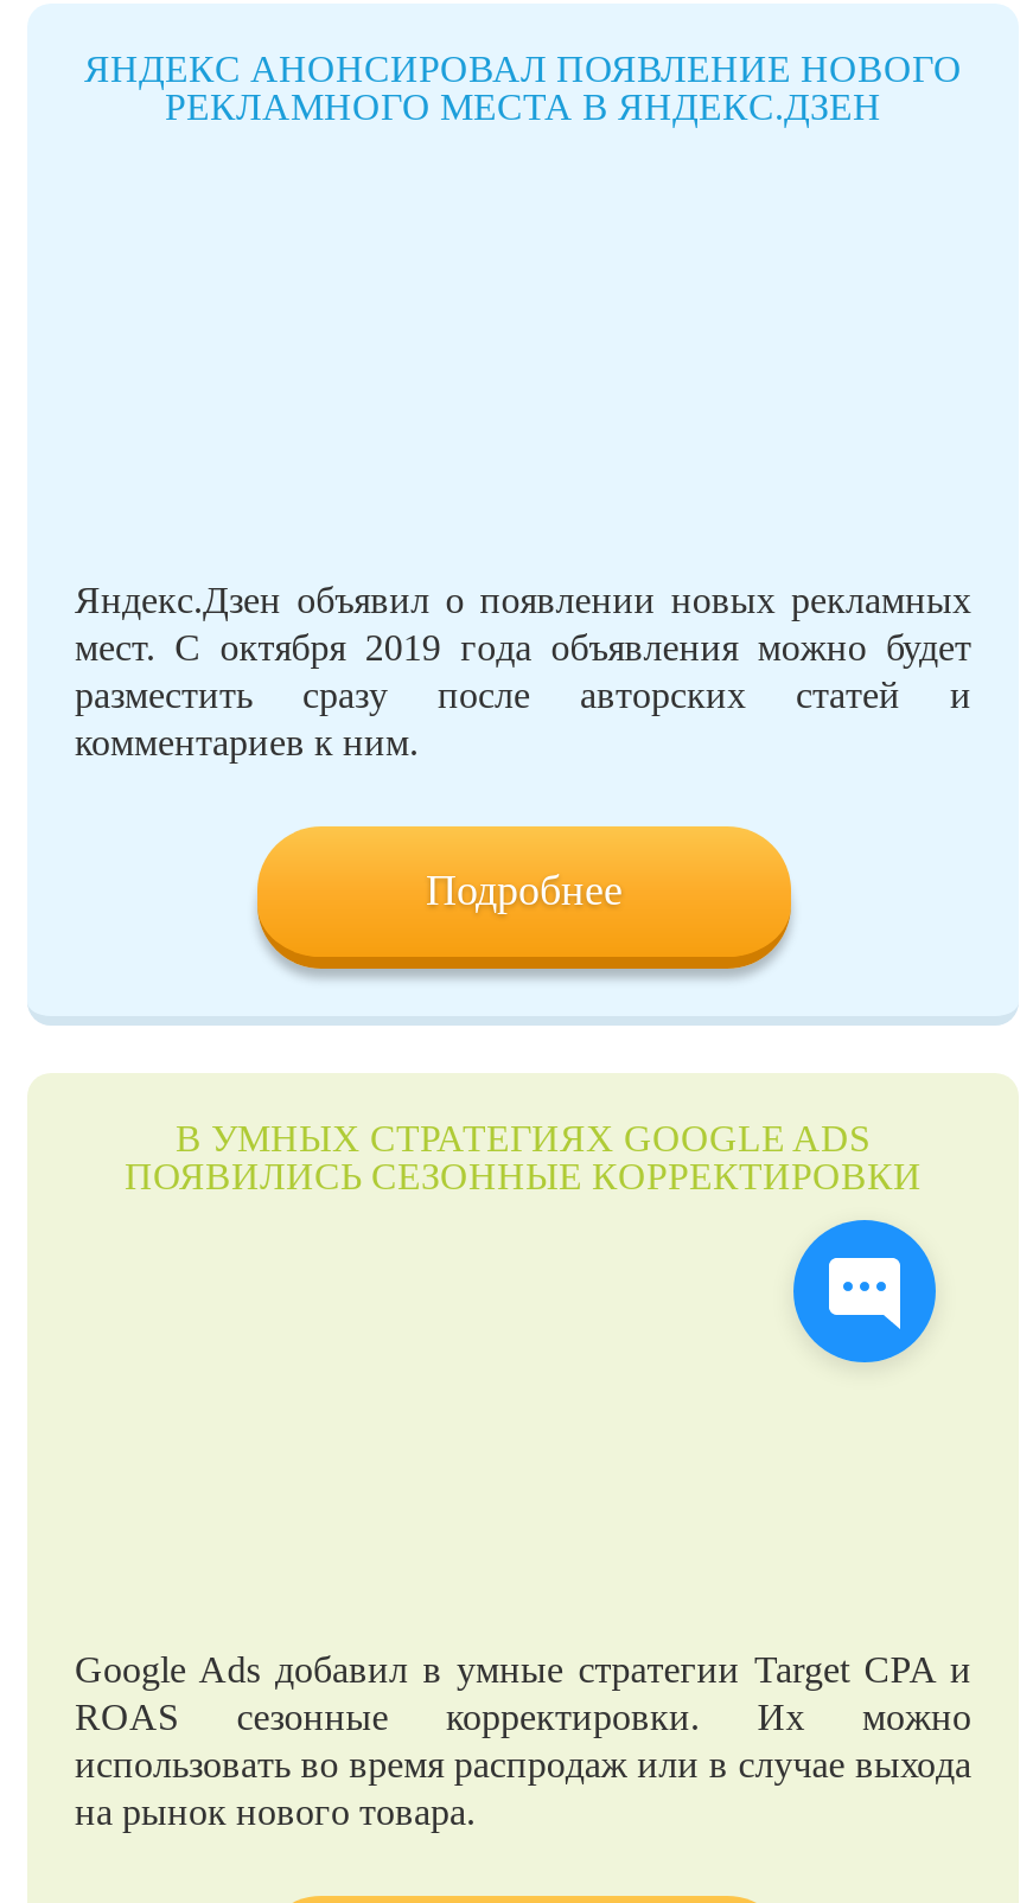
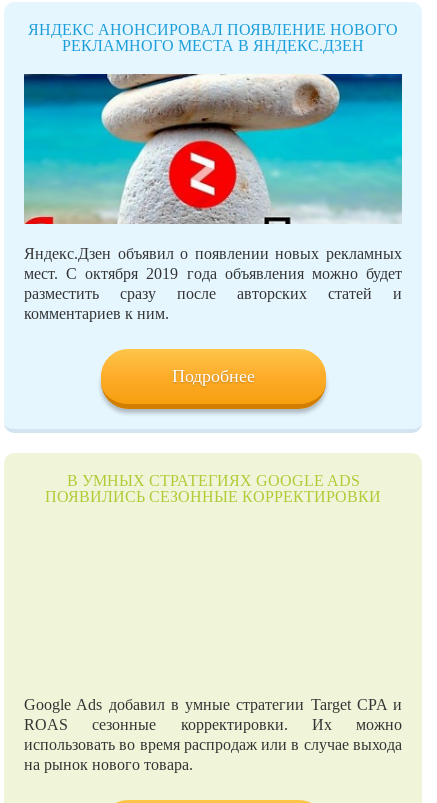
none -> [23,73,403,225] [image]
[791,1218,938,1365] [image] -> none

